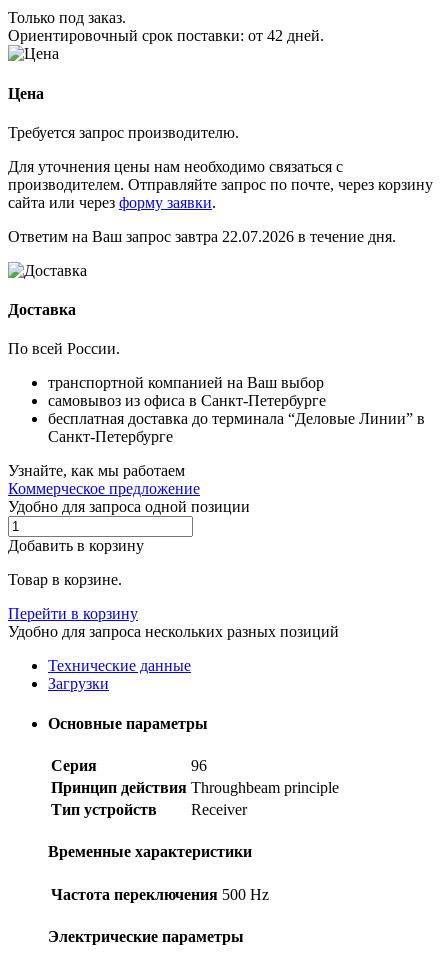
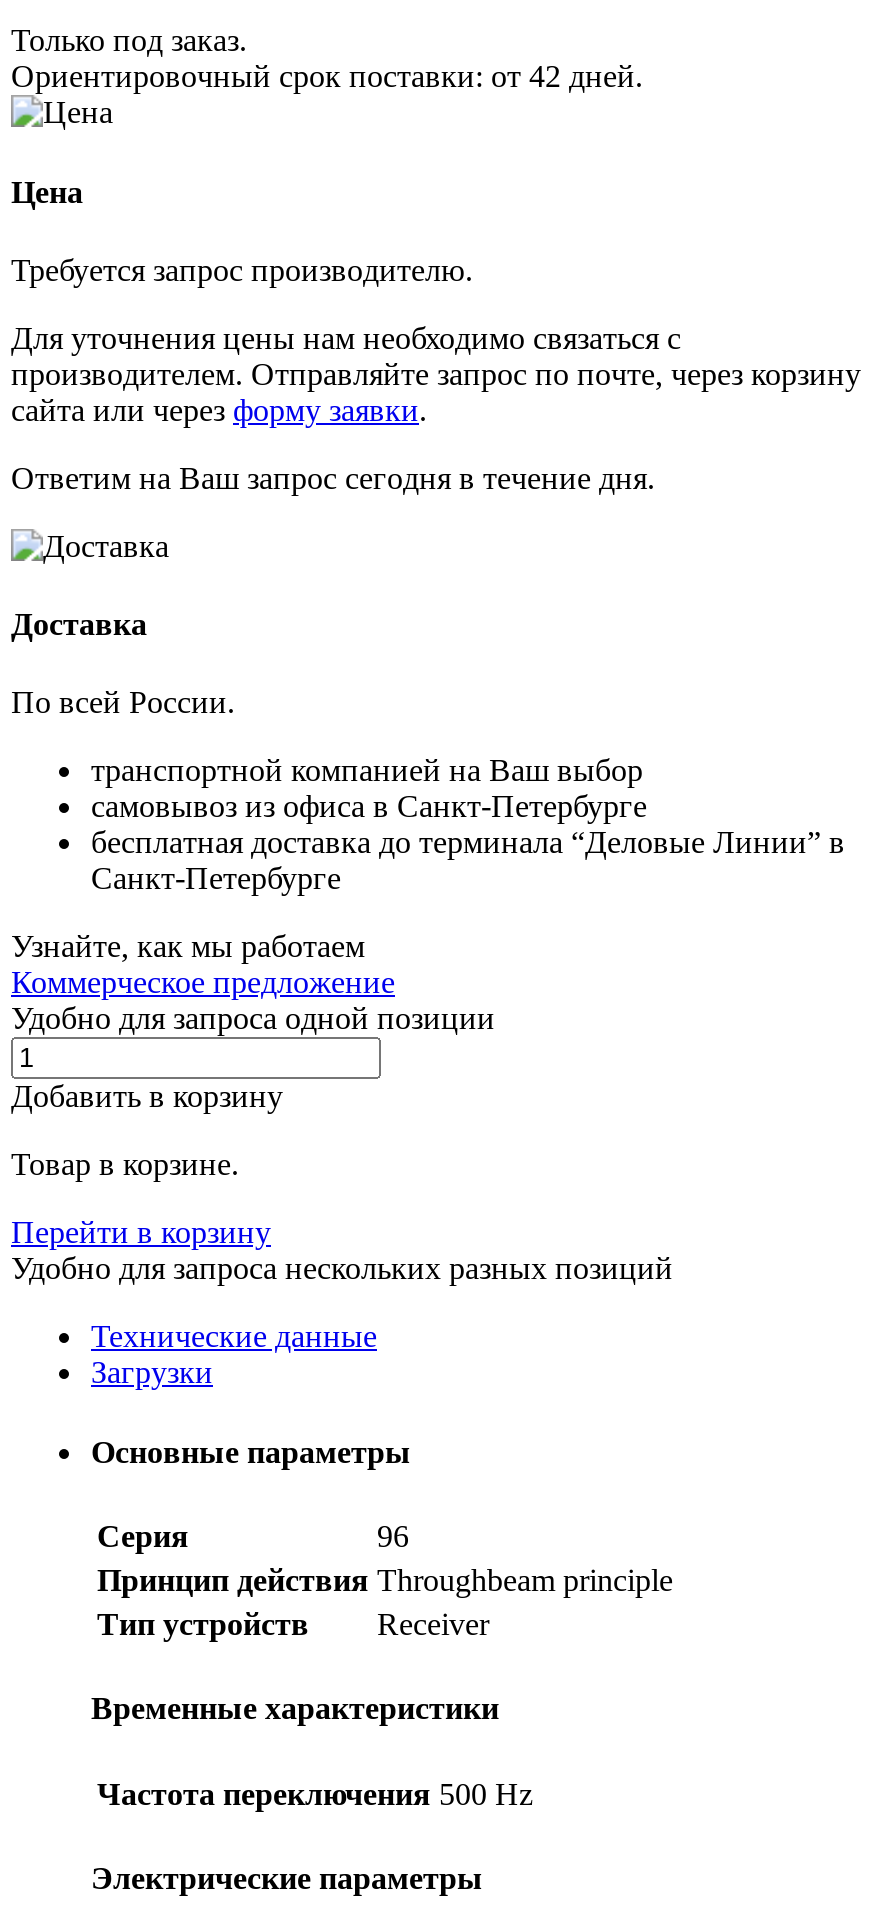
[8,228,396,245] Ответим на Ваш запрос завтра 22.07.2026 в течение дня. -> [11,461,655,495] Ответим на Ваш запрос сегодня в течение дня.

